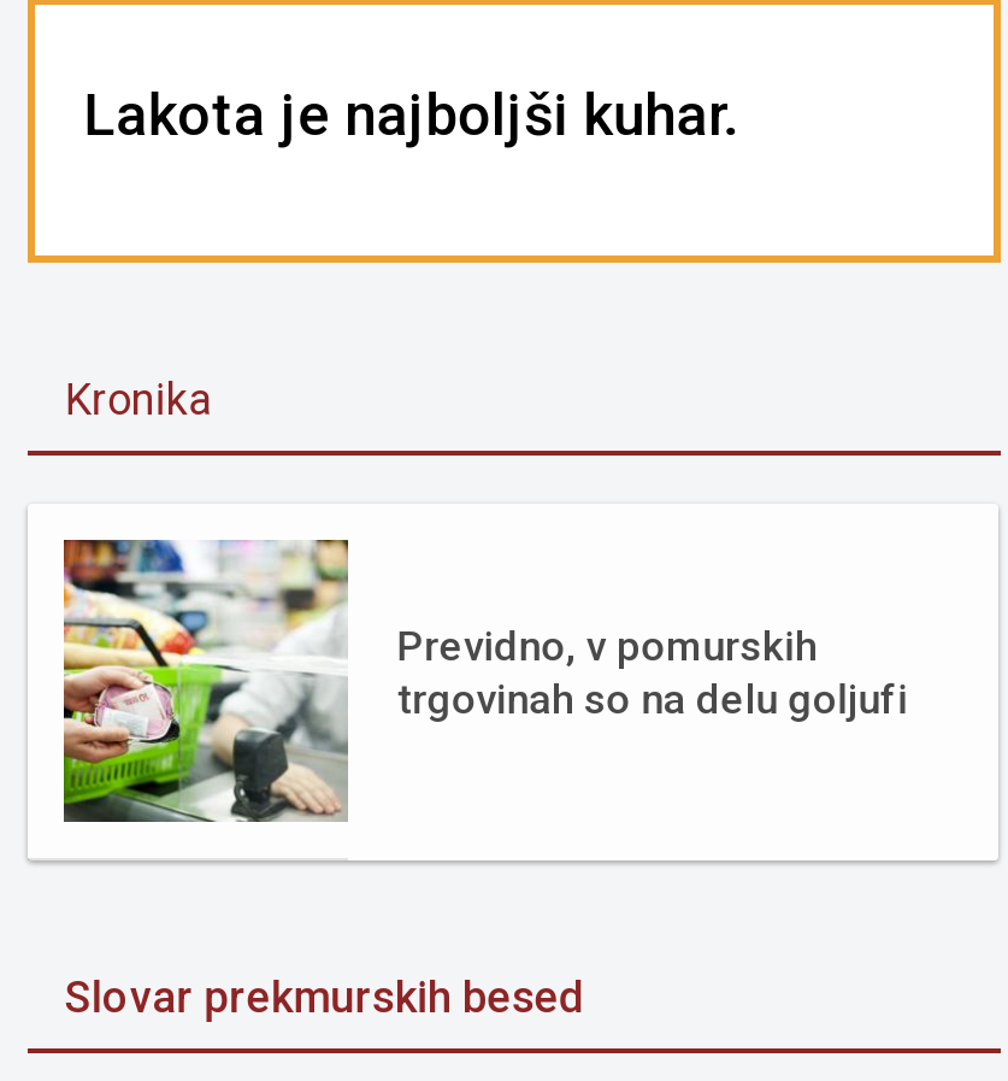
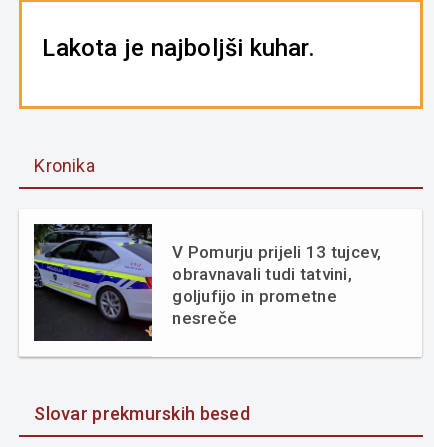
[61,537,908,824] [image] | Previdno, v pomurskih | trgovinah so na delu goljufi -> [33,223,381,342] [image] | V Pomurju prijeli 13 tujcev, | obravnavali tudi tatvini, | goljufijo in prometne | nesreče

